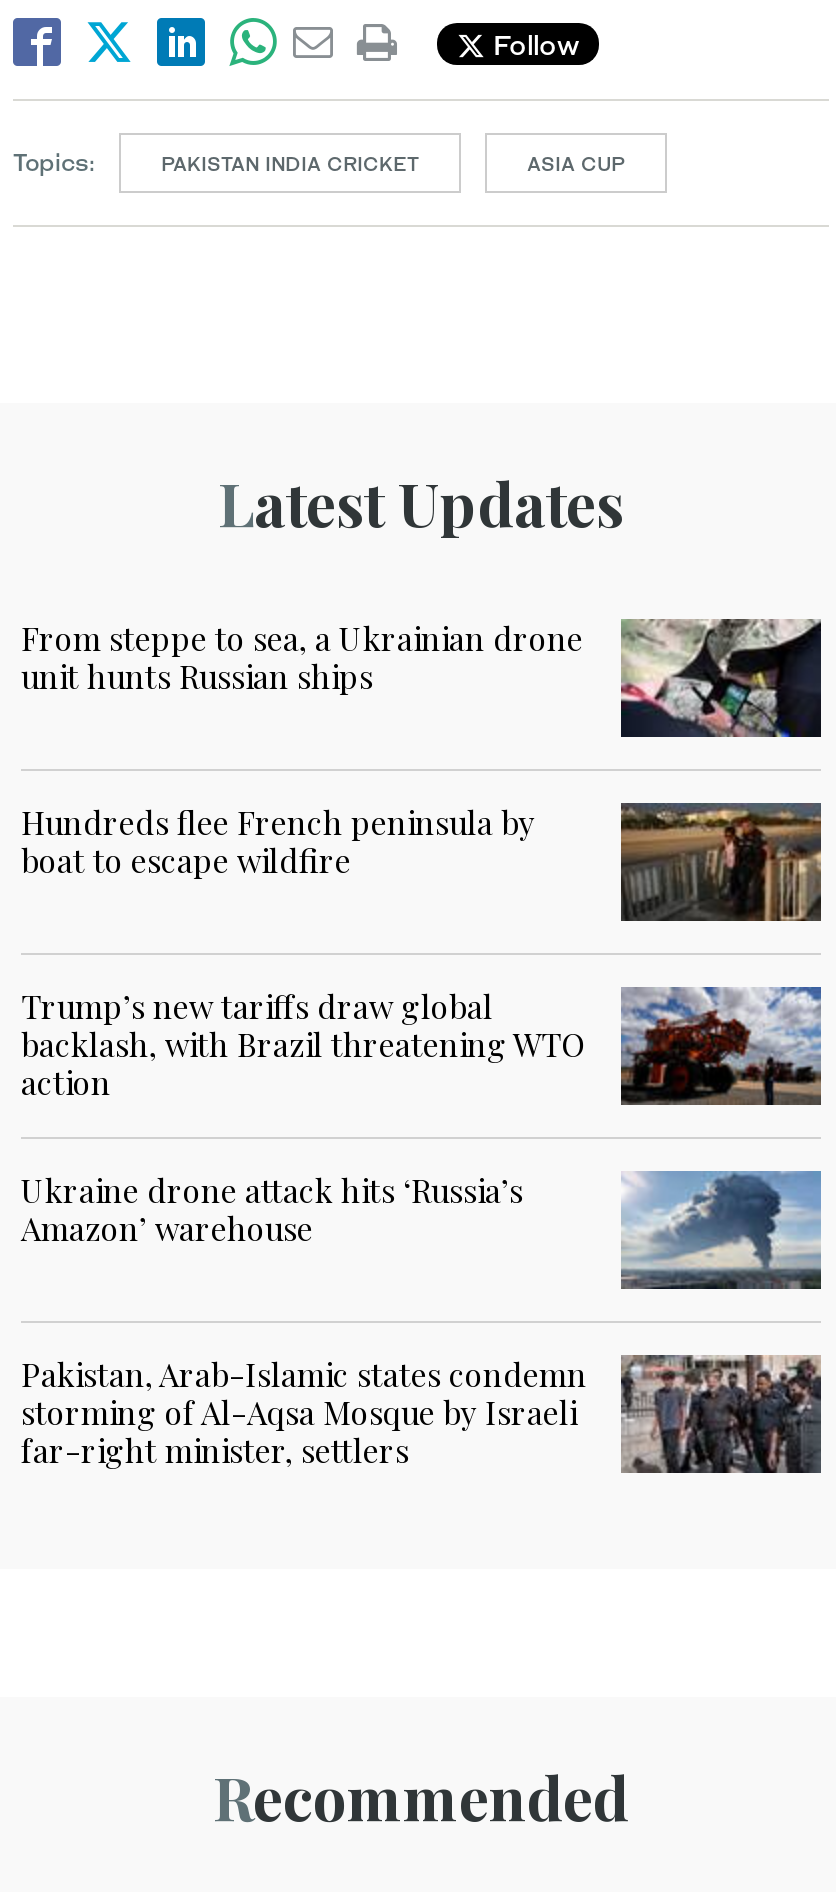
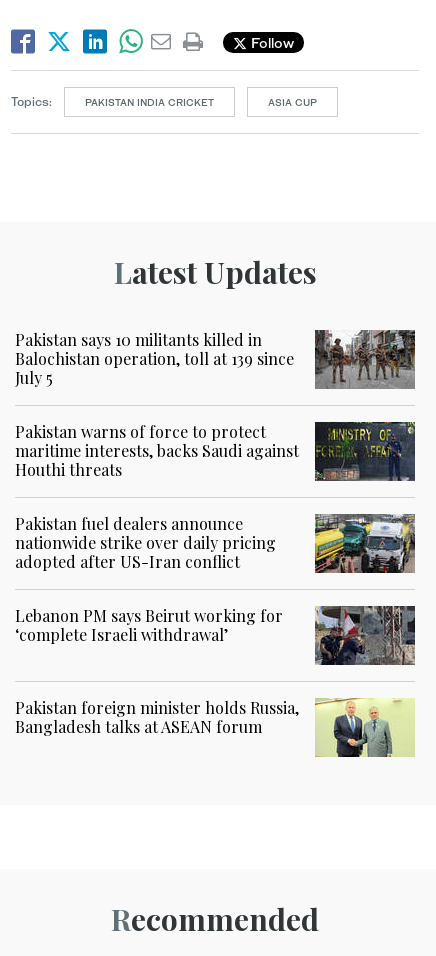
[21,617,823,739] [image] | From steppe to sea, a Ukrainian drone | unit hunts Russian ships -> [15,329,416,390] [image] | Pakistan says 10 militants killed in | Balochistan operation, toll at 139 since | July 5
[21,801,535,881] Hundreds flee French peninsula by | boat to escape wildfire -> [15,421,299,480] Pakistan warns of force to protect | maritime interests, backs Saudi against | Houthi threats
[619,803,823,923] [image] -> [314,422,416,482] [image]
[21,985,823,1105] [image] | Trump’s new tariffs draw global | backlash, with Brazil threatening WTO | action -> [15,513,416,574] [image] | Pakistan fuel dealers announce | nationwide strike over daily pricing | adopted after US-Iran conflict
[21,1169,523,1249] Ukraine drone attack hits ‘Russia’s | Amazon’ warehouse -> [15,605,283,645] Lebanon PM says Beirut working for | ‘complete Israeli withdrawal’
[623,1169,823,1289] [image] -> [314,605,416,666] [image]
[21,1353,823,1475] [image] | Pakistan, Arab-Islamic states condemn | storming of Al-Aqsa Mosque by Israeli | far-right minister, settlers -> [15,697,415,758] [image] | Pakistan foreign minister holds Russia, | Bangladesh talks at ASEAN forum

